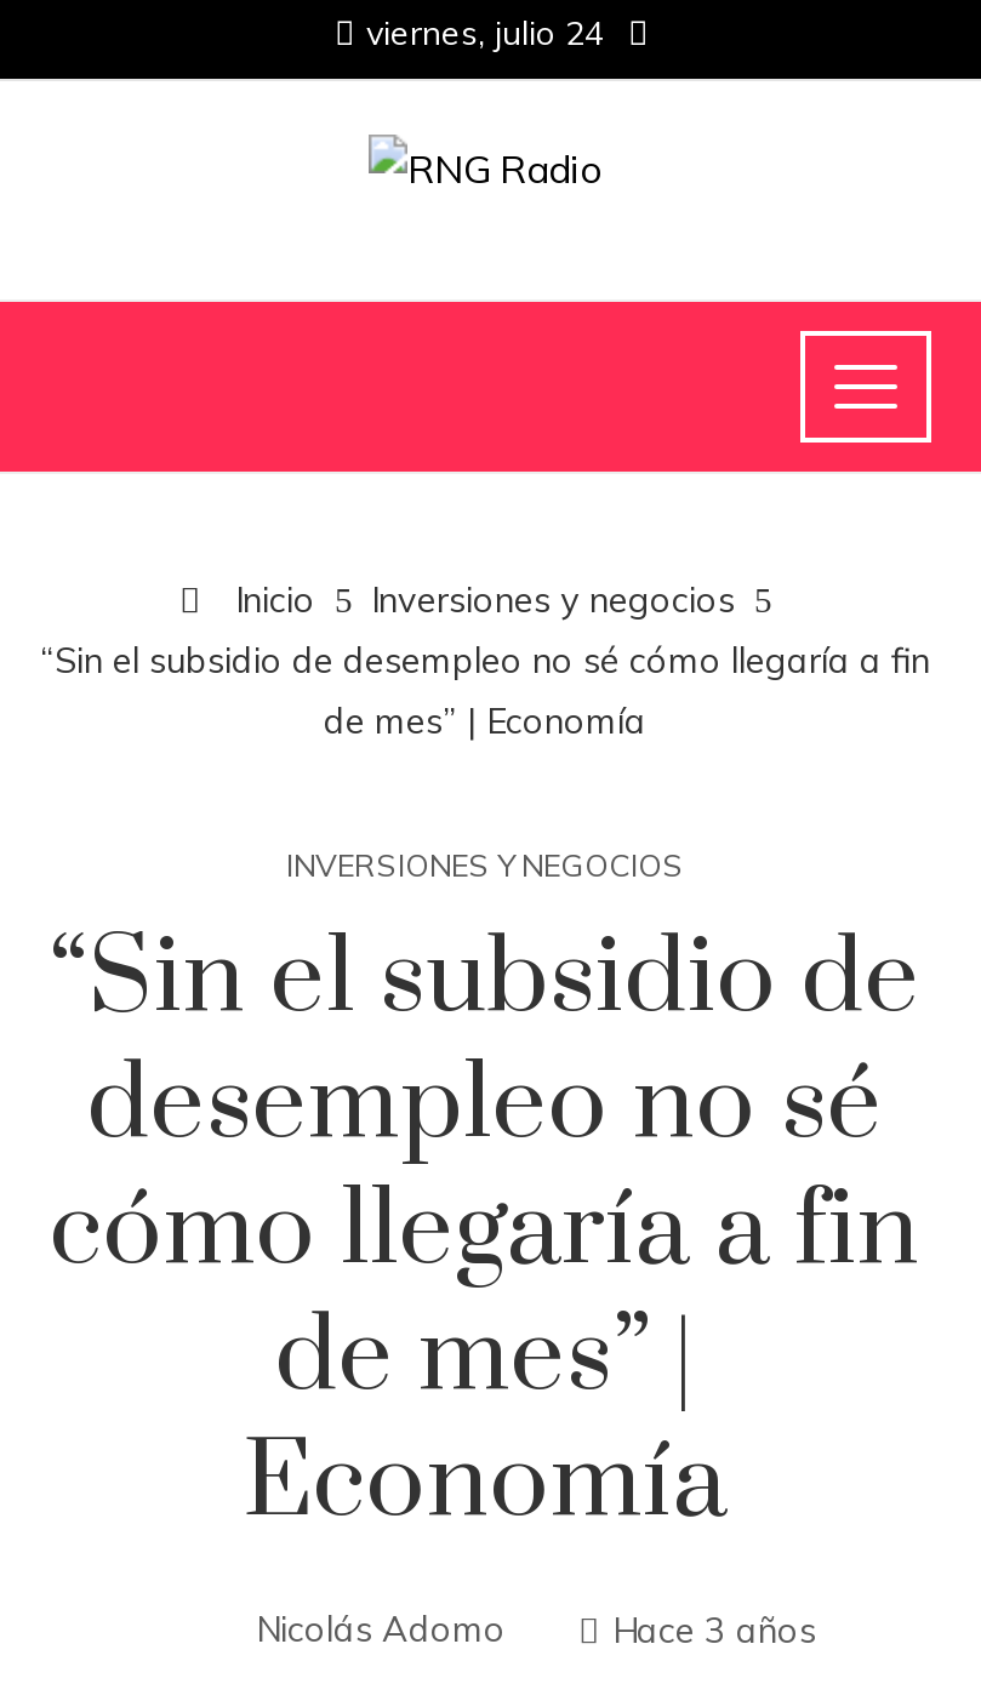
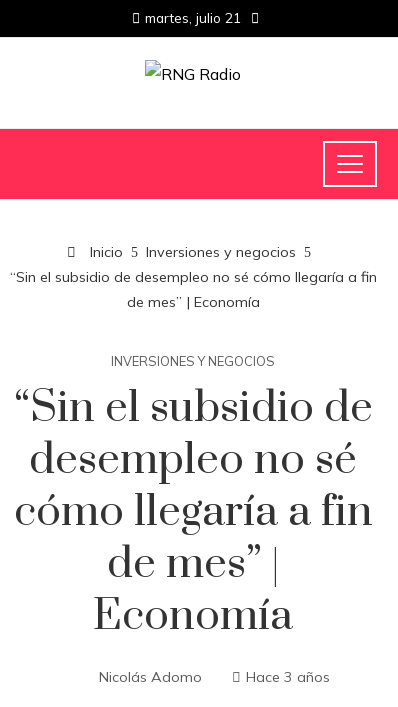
[366,11,604,52] viernes, julio 24 -> [145,9,241,26] martes, julio 21

